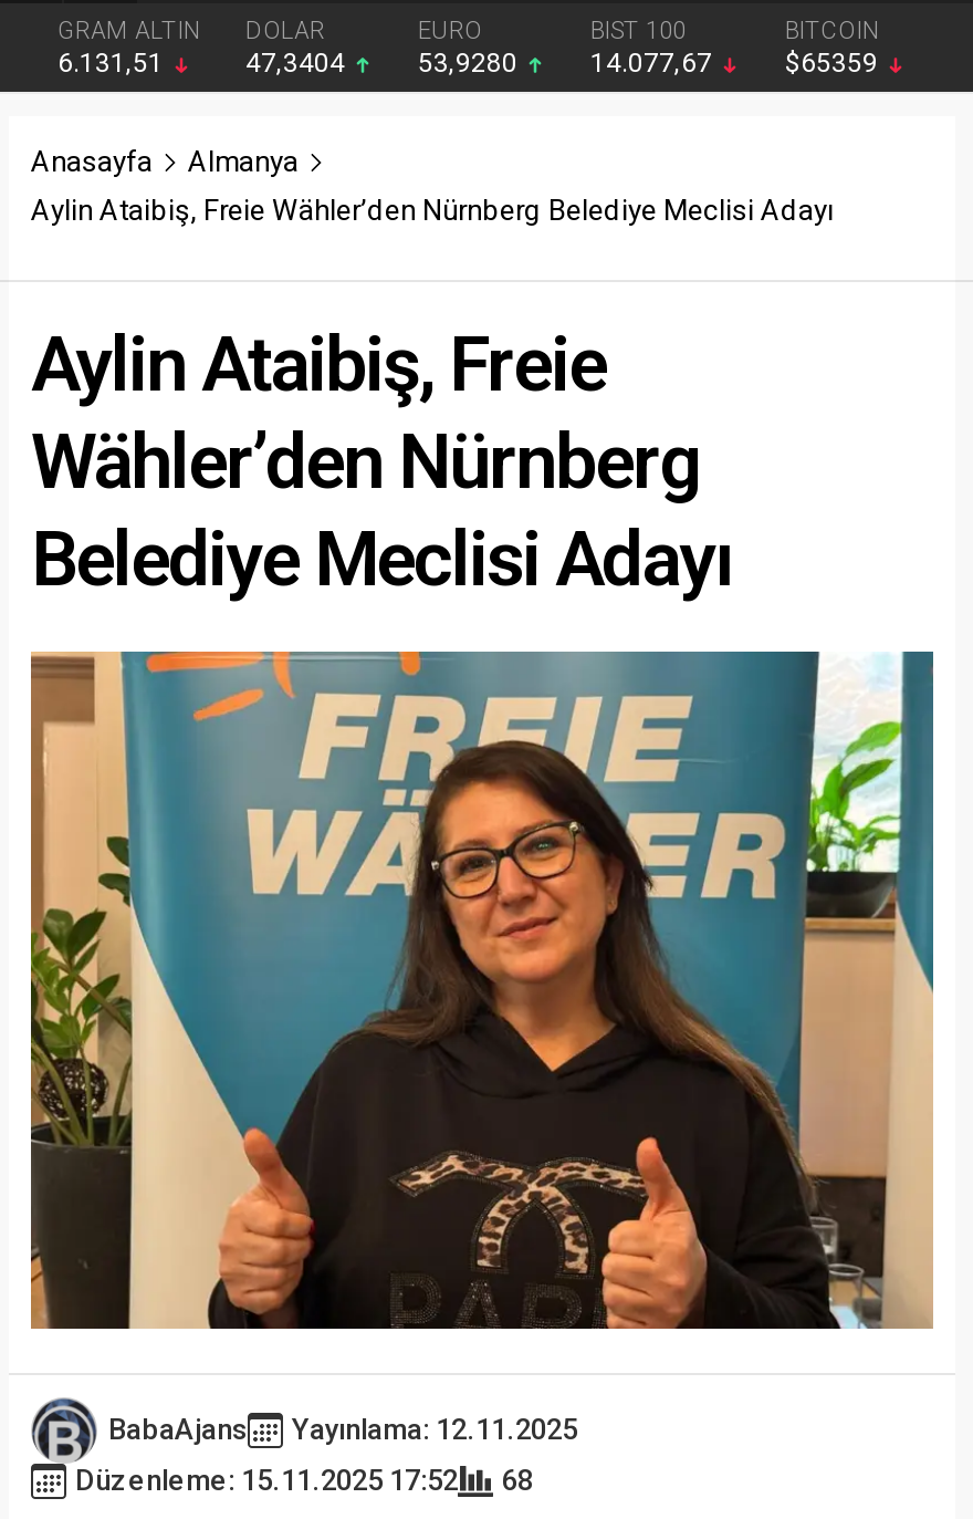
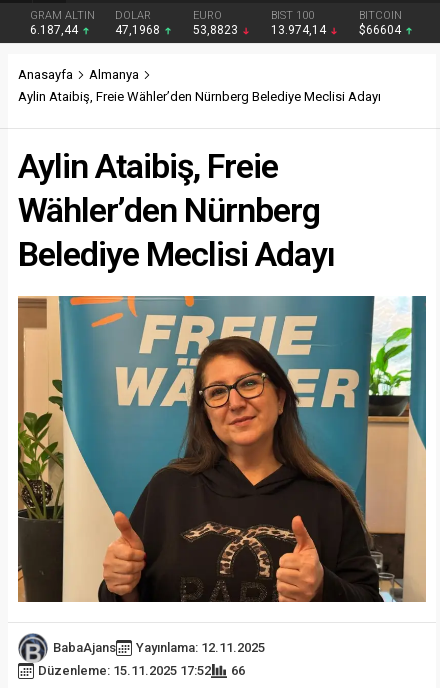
[57,48,170,79] 6.131,51 -> [30,23,81,37] 6.187,44
[245,48,352,79] 47,3404 -> [115,23,163,37] 47,1968
[418,48,524,79] 53,9280 -> [193,23,241,37] 53,8823
[590,48,719,79] 14.077,67 -> [271,23,329,37] 13.974,14
[785,48,885,79] $65359 -> [359,23,404,37] $66604
[75,1464,533,1497] Düzenleme: 15.11.2025 17:52 68 -> [38,663,245,678] Düzenleme: 15.11.2025 17:52 66

